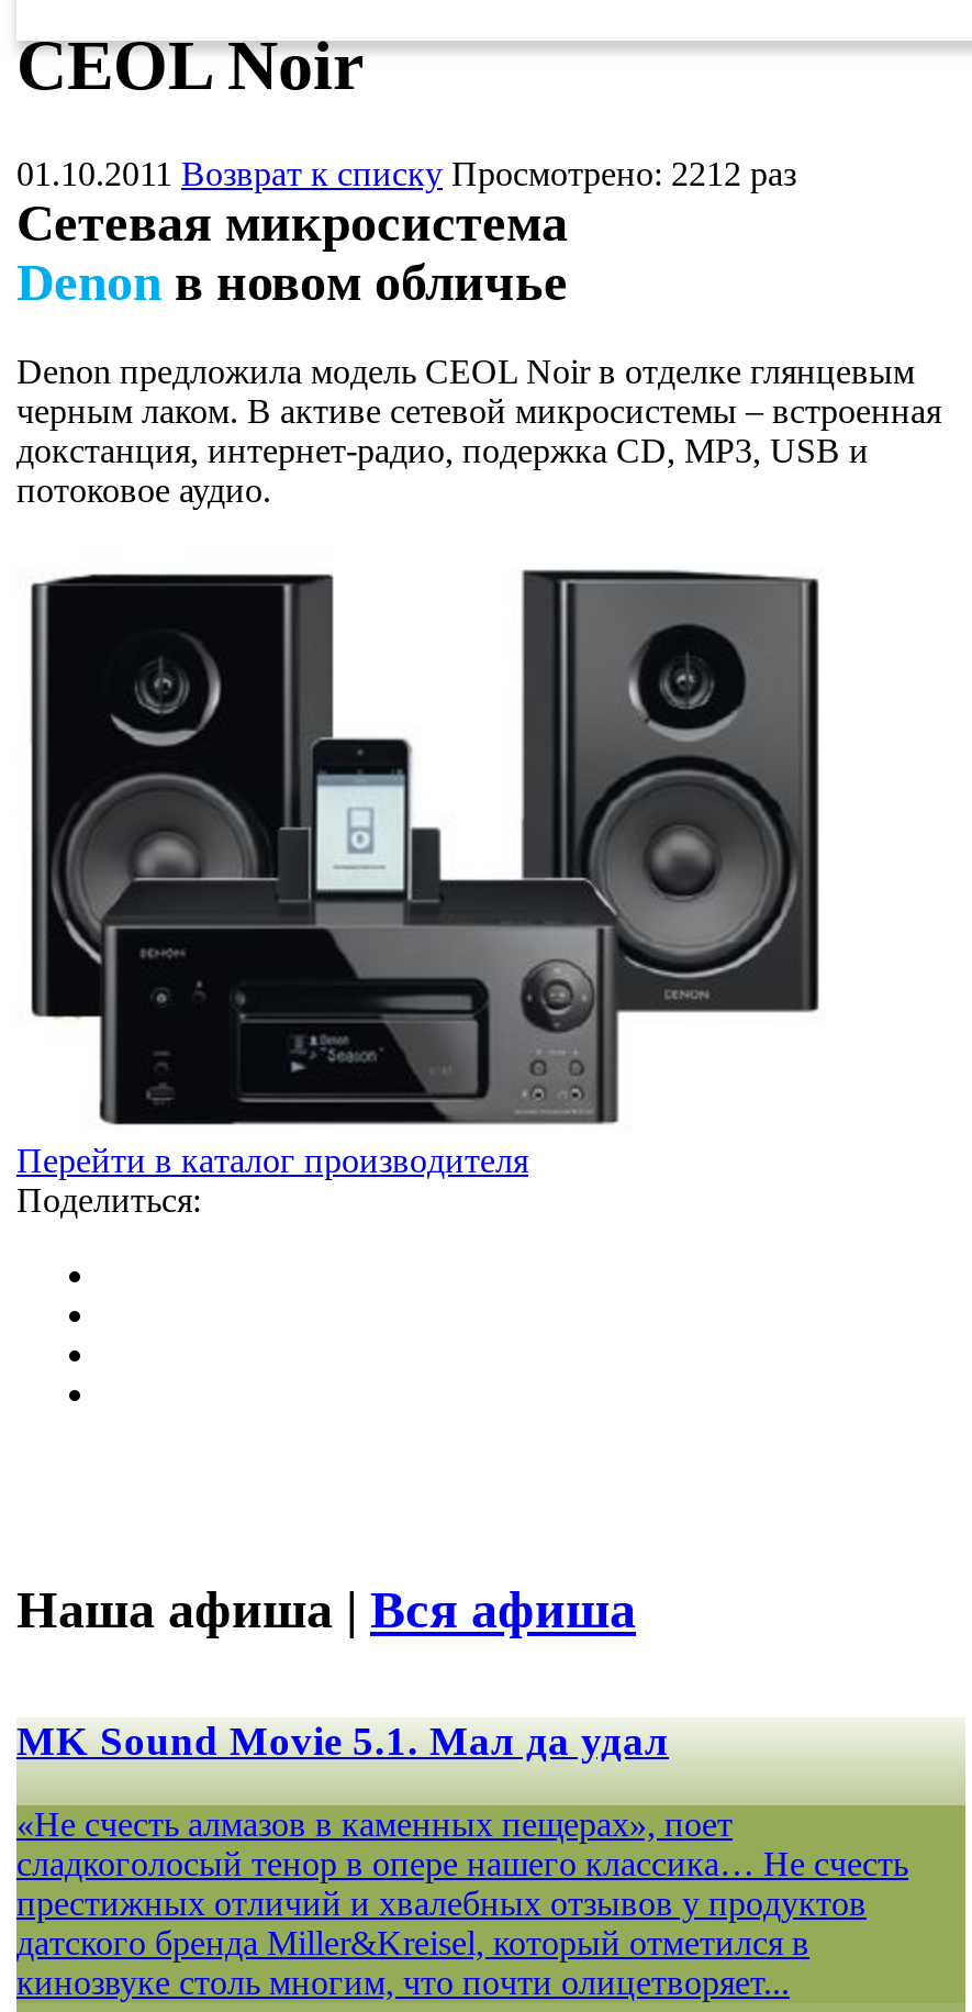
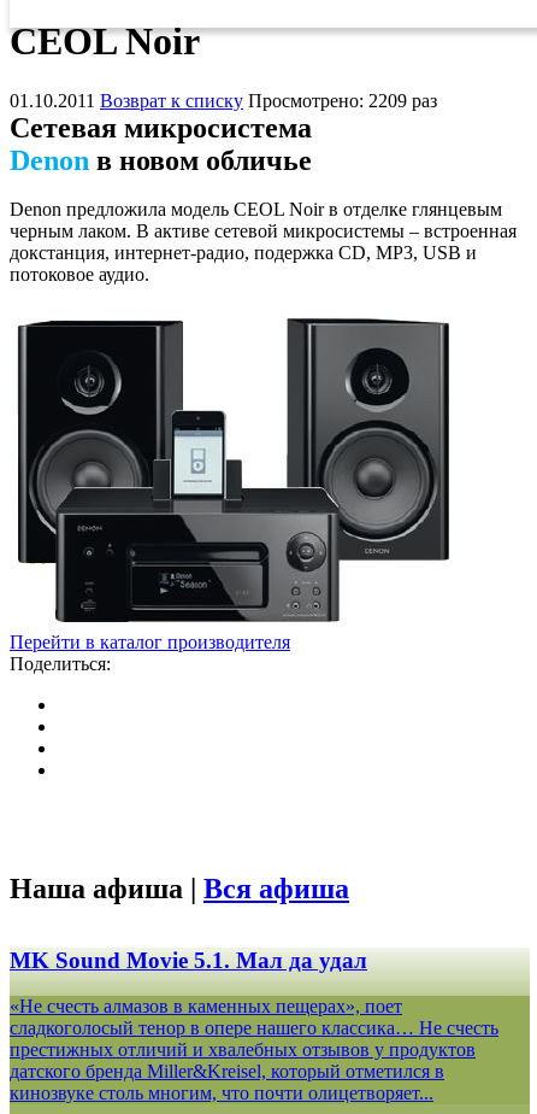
[16,155,796,192] 01.10.2011 Возврат к списку Просмотрено: 2212 раз -> [10,90,437,111] 01.10.2011 Возврат к списку Просмотрено: 2209 раз

